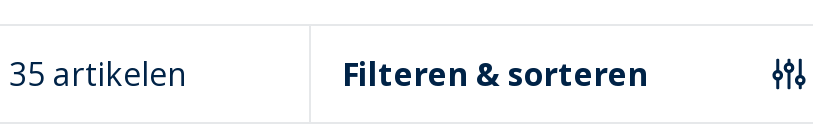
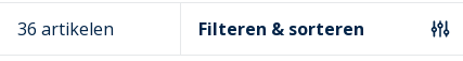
[9,52,187,96] 35 artikelen -> [17,17,114,41] 36 artikelen

